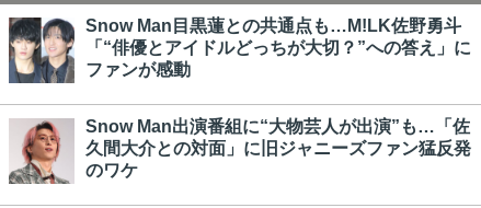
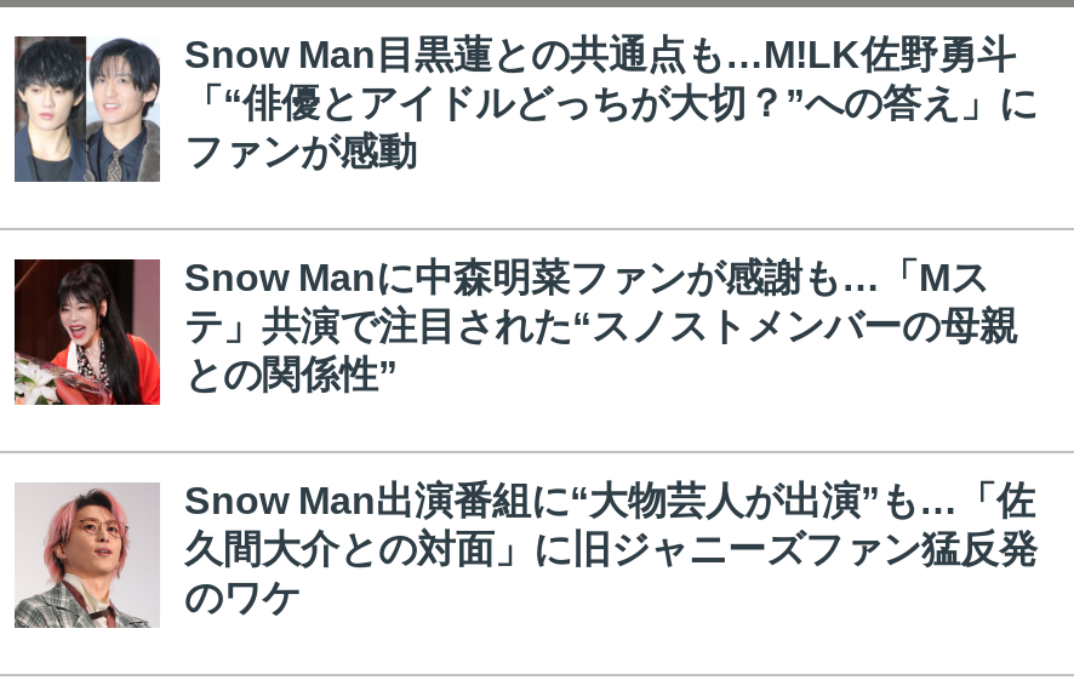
none -> [12,257,1018,405] [image] | Snow Manに中森明菜ファンが感謝も…「Mス | テ」共演で注目された“スノストメンバーの母親 | との関係性”

